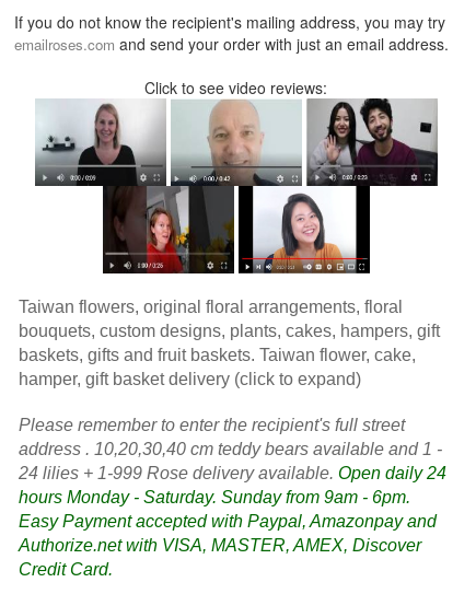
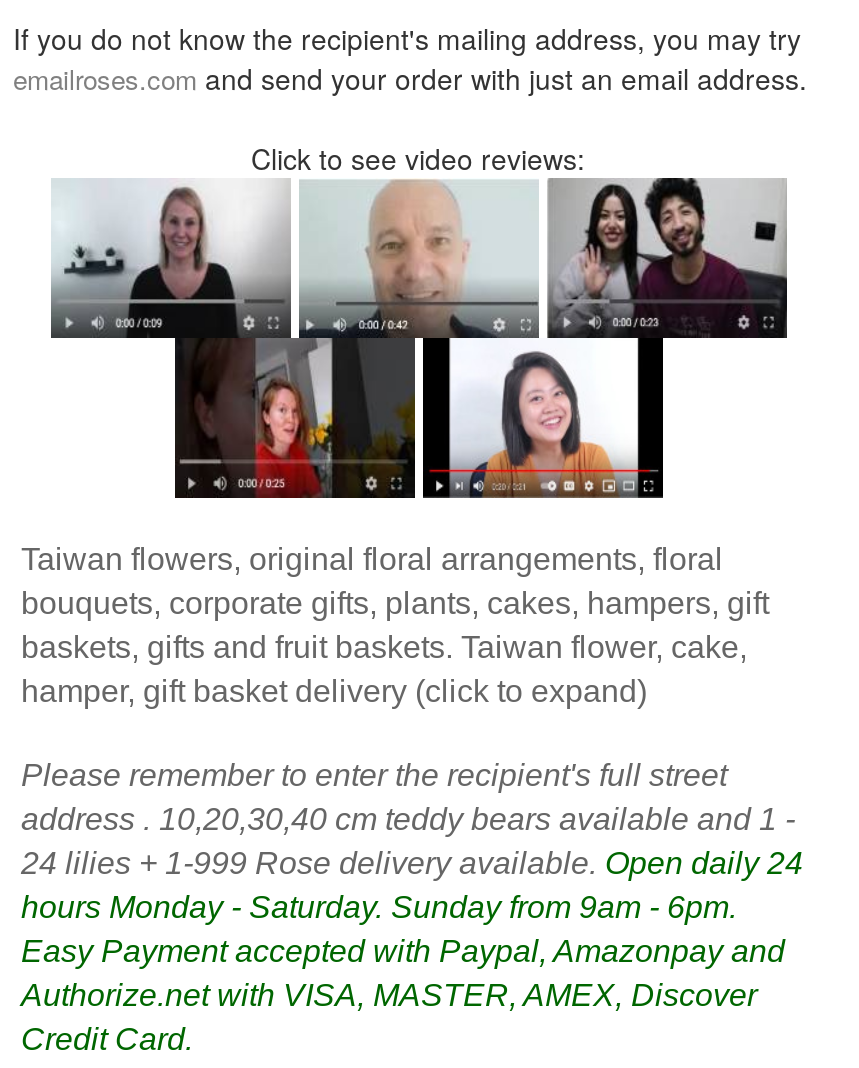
[19,322,440,340] bouquets, custom designs, plants, cakes, hampers, gift -> [21,586,769,620] bouquets, corporate gifts, plants, cakes, hampers, gift

